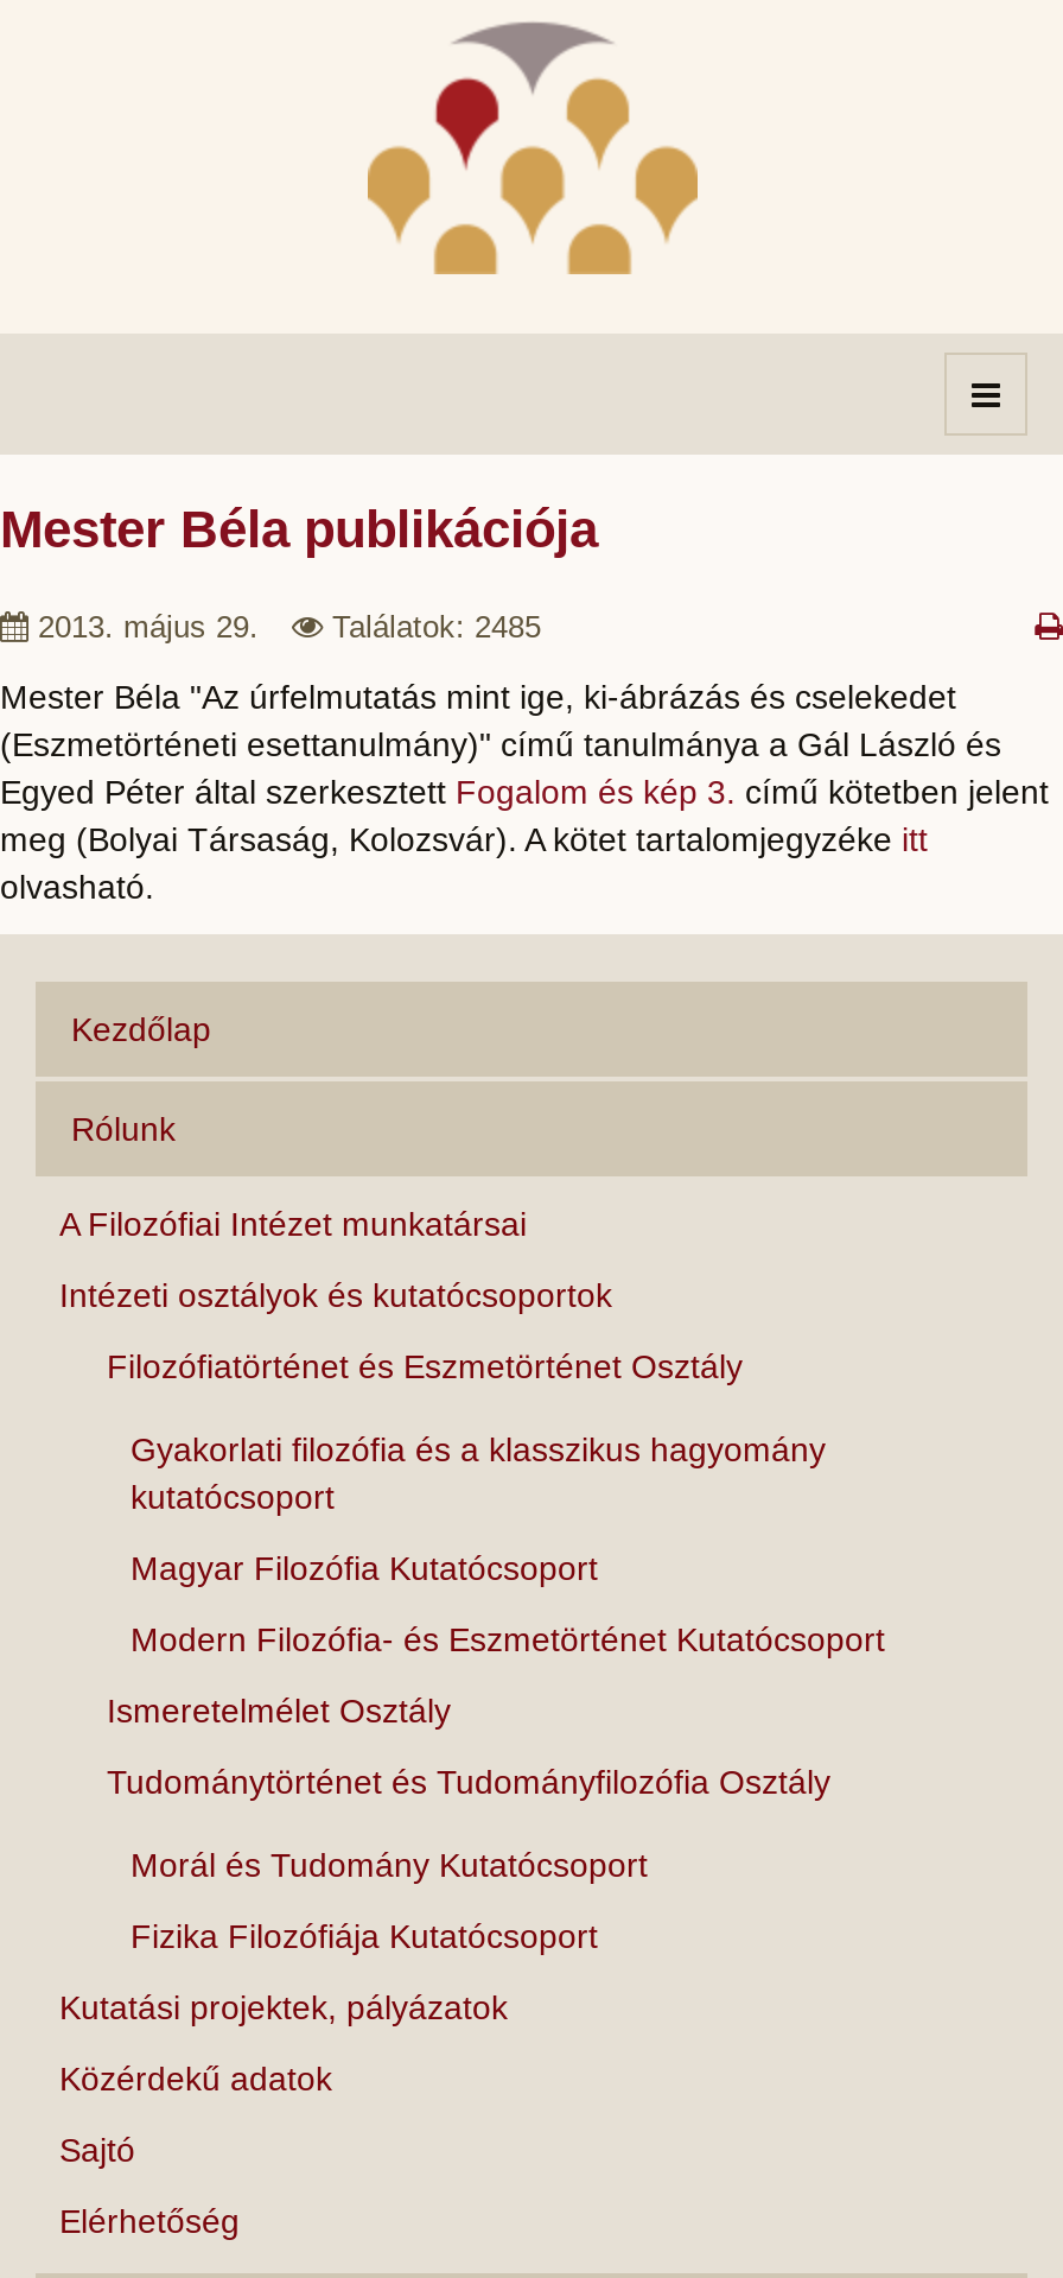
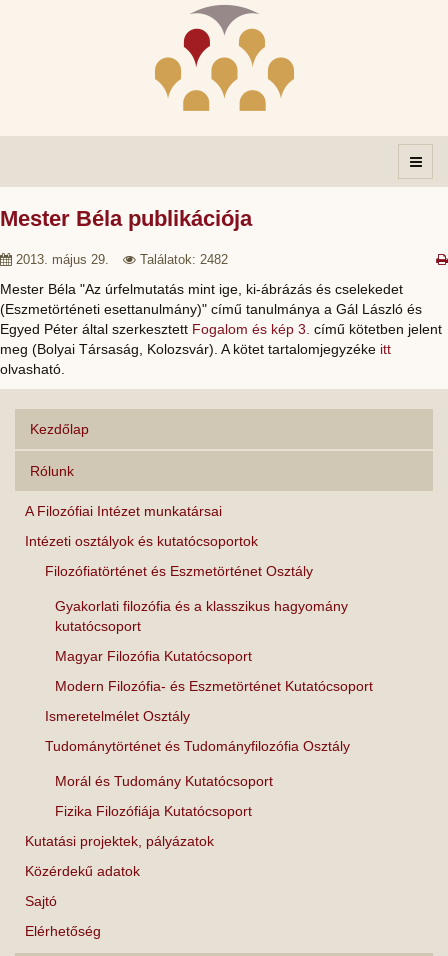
[332,609,541,645] Találatok: 2485 -> [140,252,228,267] Találatok: 2482

